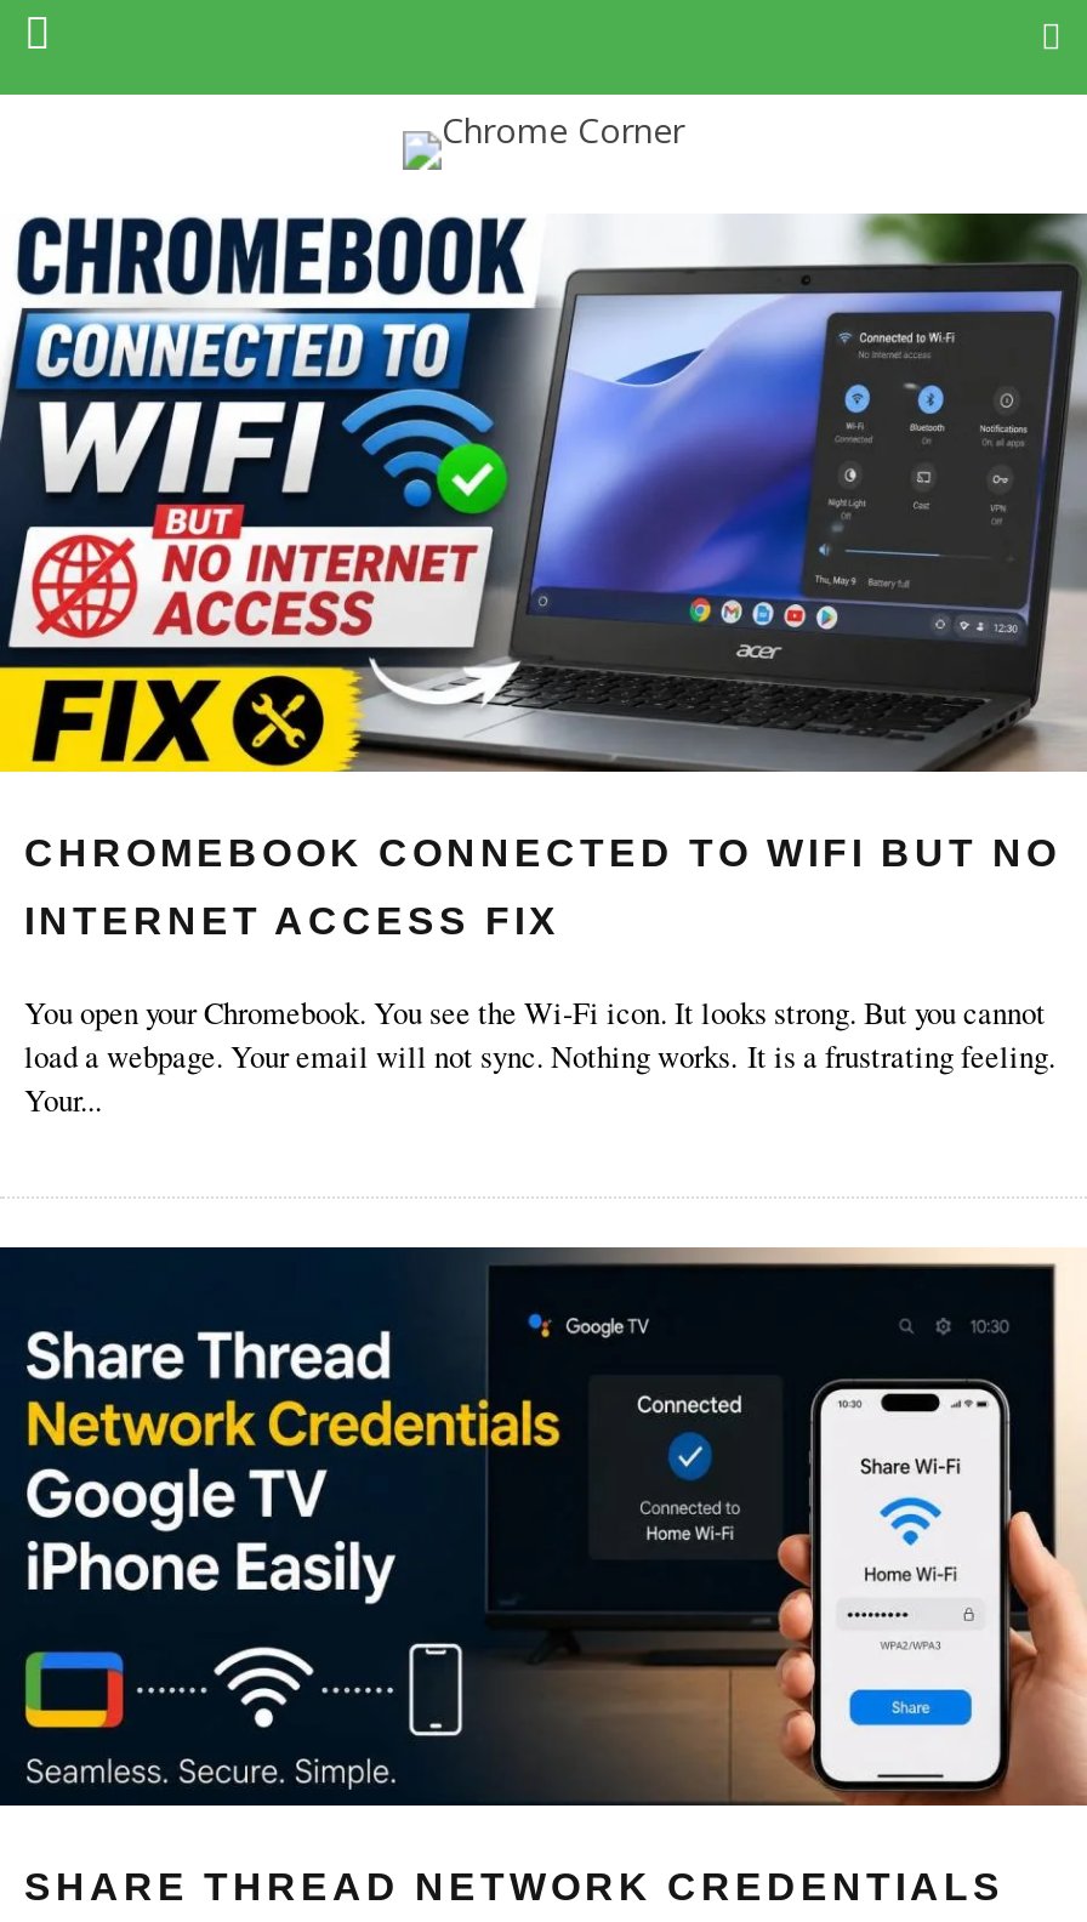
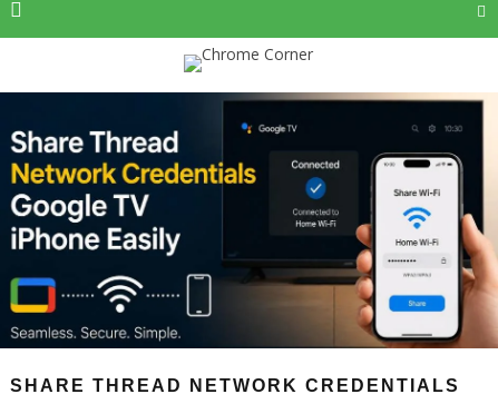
[7,211,1080,1121] [image] | CHROMEBOOK CONNECTED TO WIFI BUT NO | INTERNET ACCESS FIX | You open your Chromebook. You see the Wi-Fi icon. It looks strong. But you cannot | load a webpage. Your email will not sync. Nothing works. It is a frustrating feeling. | Your... -> none

